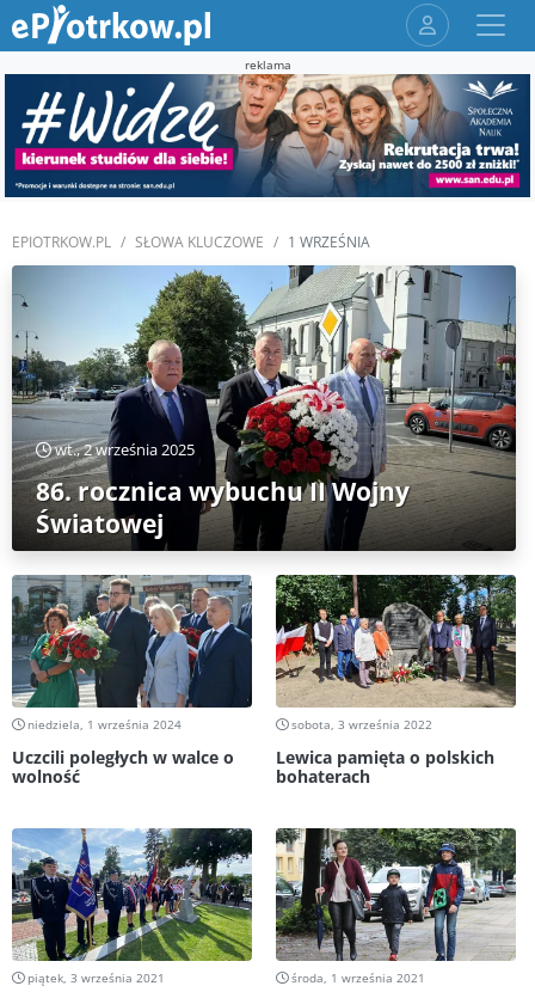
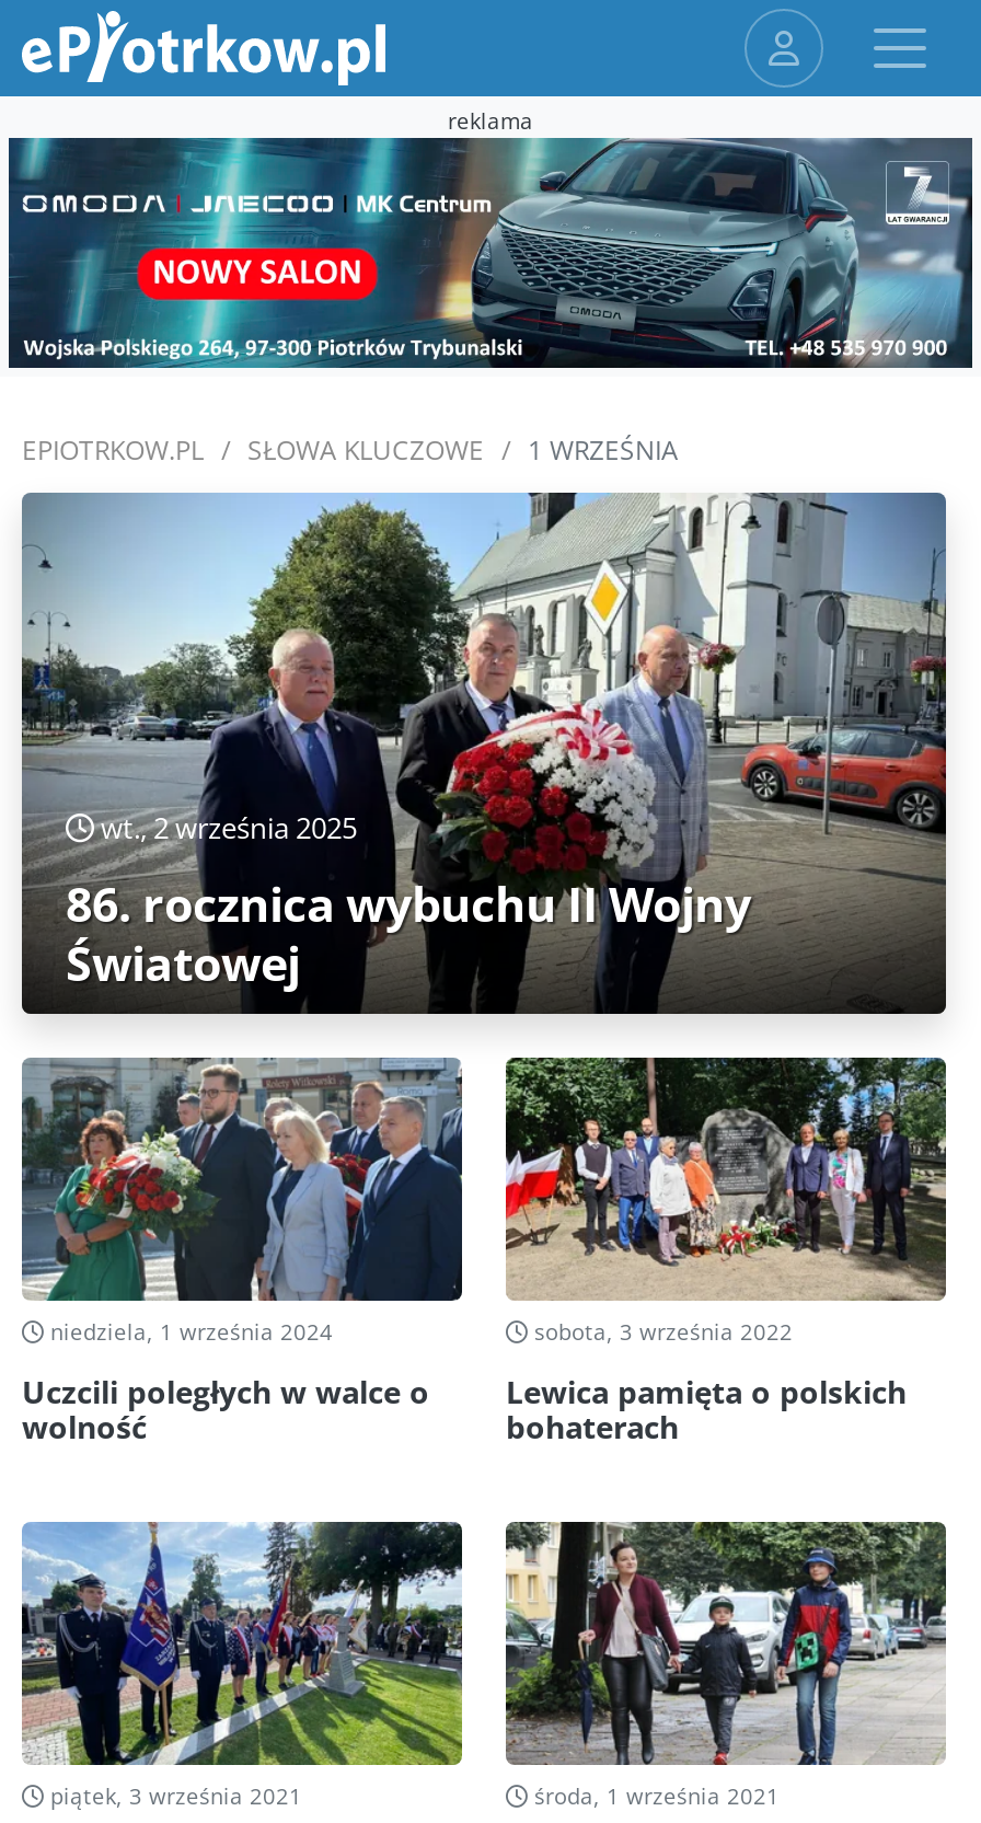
[6,74,530,198] [image] -> [11,136,972,370] [image]

